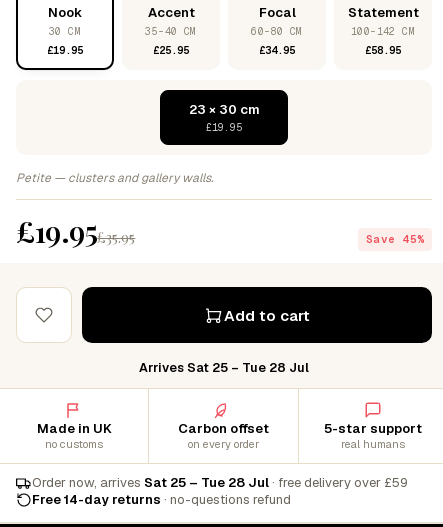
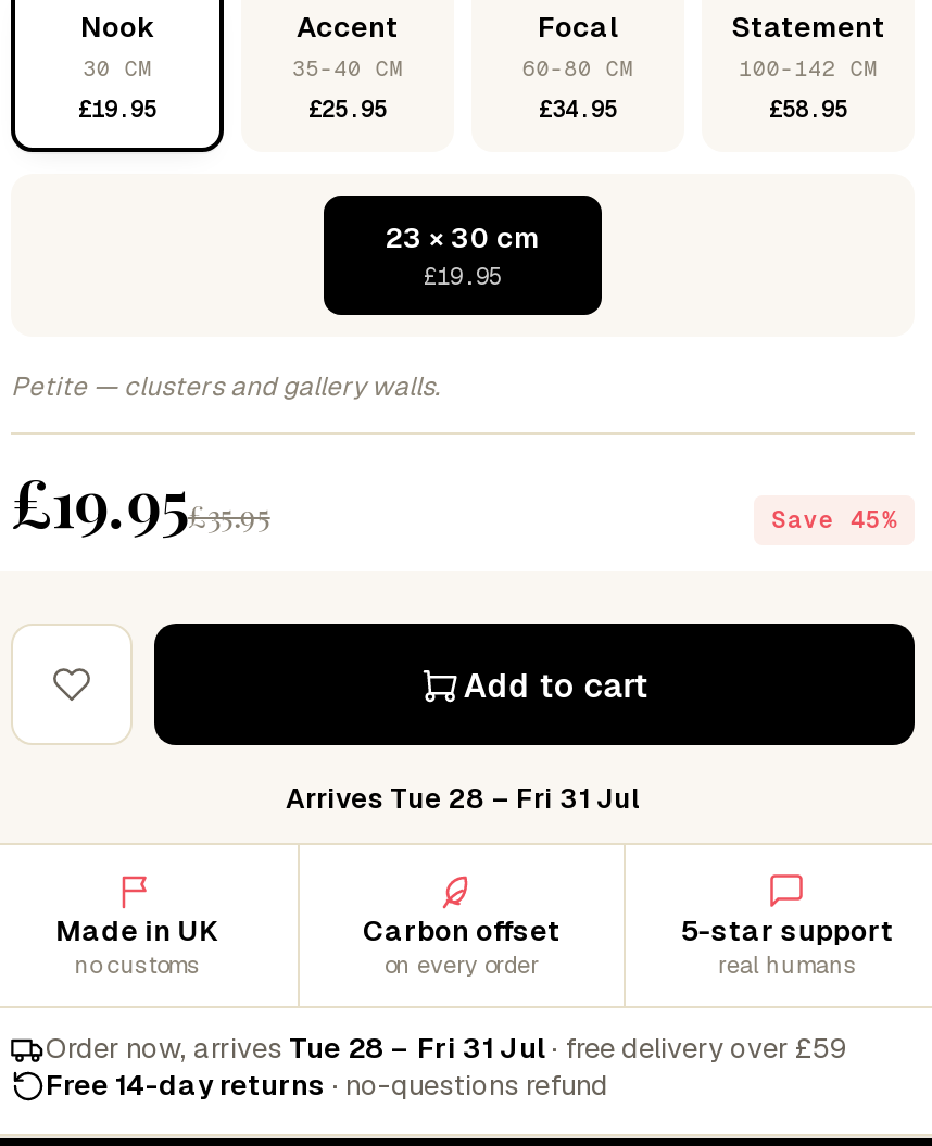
[139,359,309,376] Arrives Sat 25 – Tue 28 Jul -> [286,780,640,817] Arrives Tue 28 – Fri 31 Jul
[32,474,408,491] Order now, arrives Sat 25 – Tue 28 Jul · free delivery over £59 -> [46,1030,847,1067] Order now, arrives Tue 28 – Fri 31 Jul · free delivery over £59

